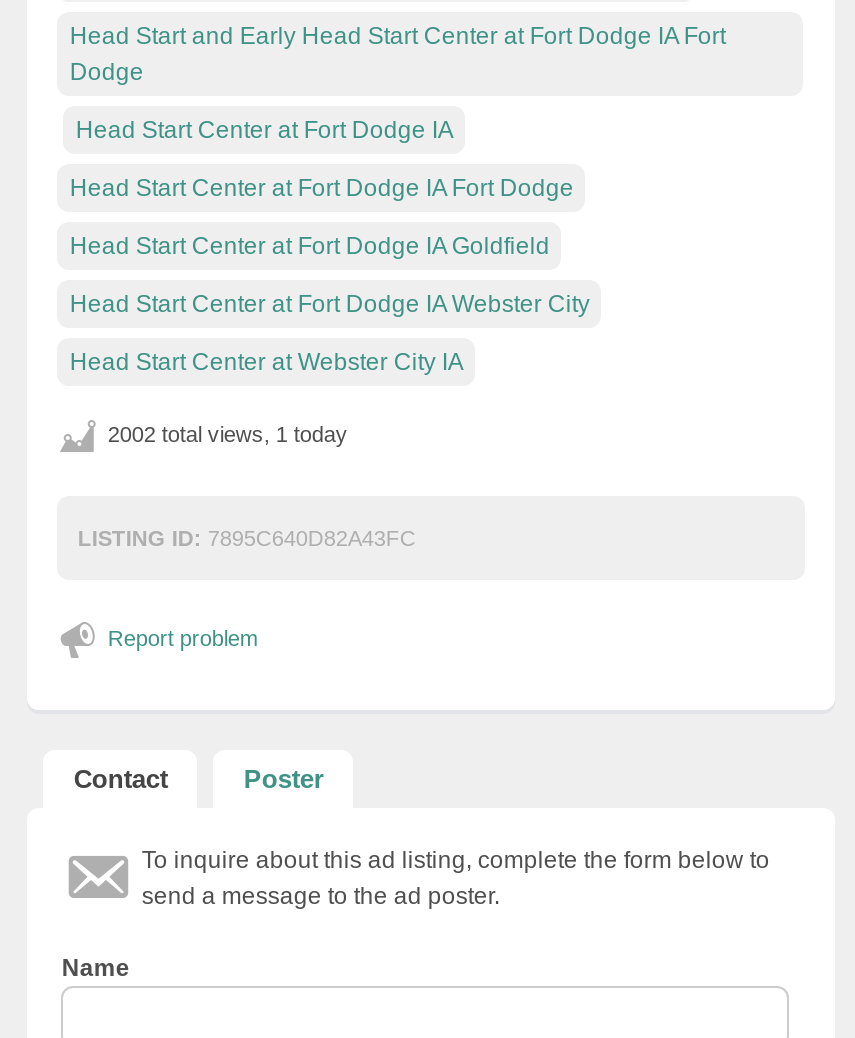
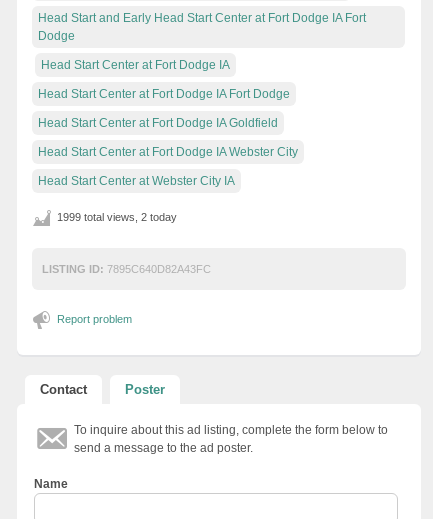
[108,422,348,446] 2002 total views, 1 today -> [57,211,177,223] 1999 total views, 2 today

